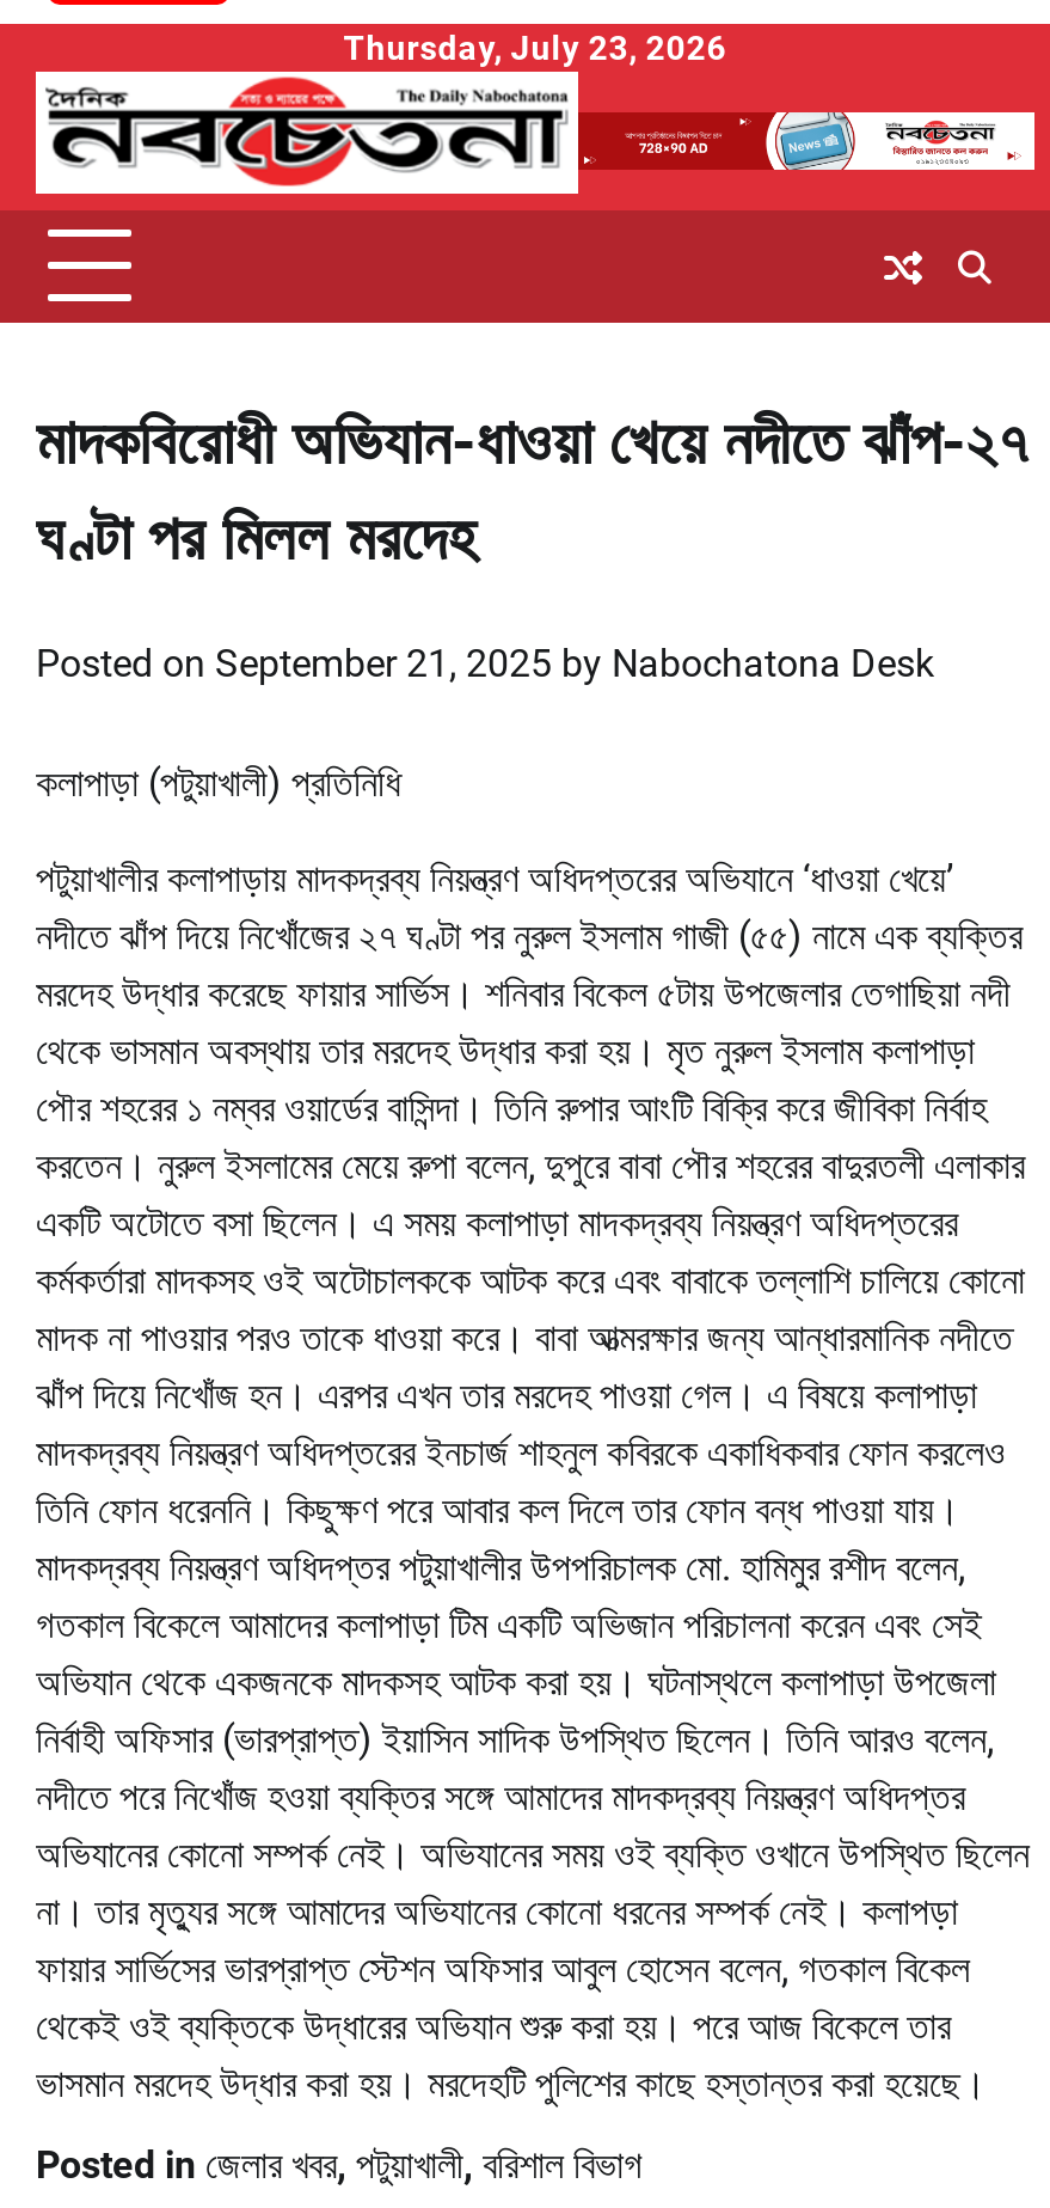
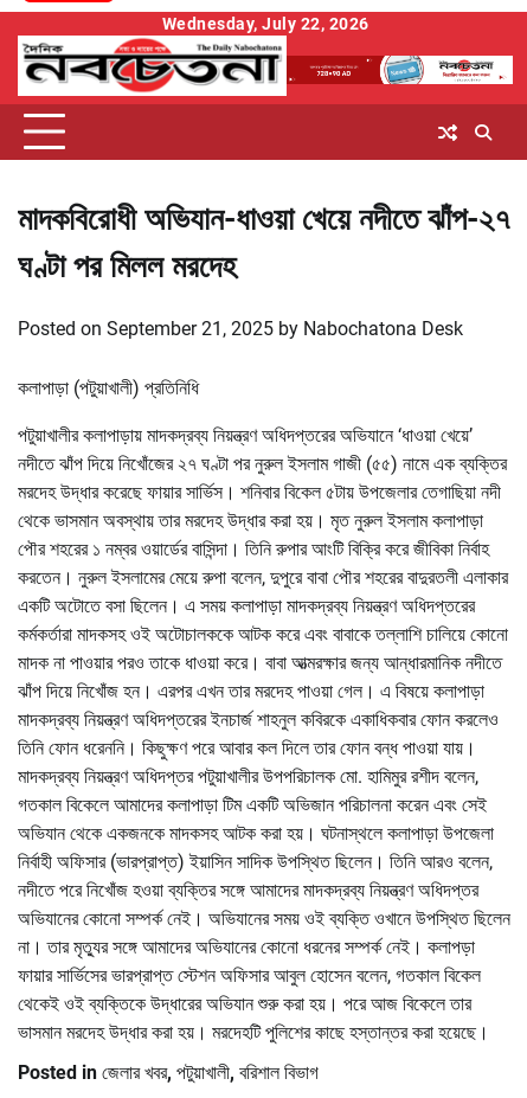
[344,29,727,67] Thursday, July 23, 2026 -> [162,14,369,33] Wednesday, July 22, 2026

